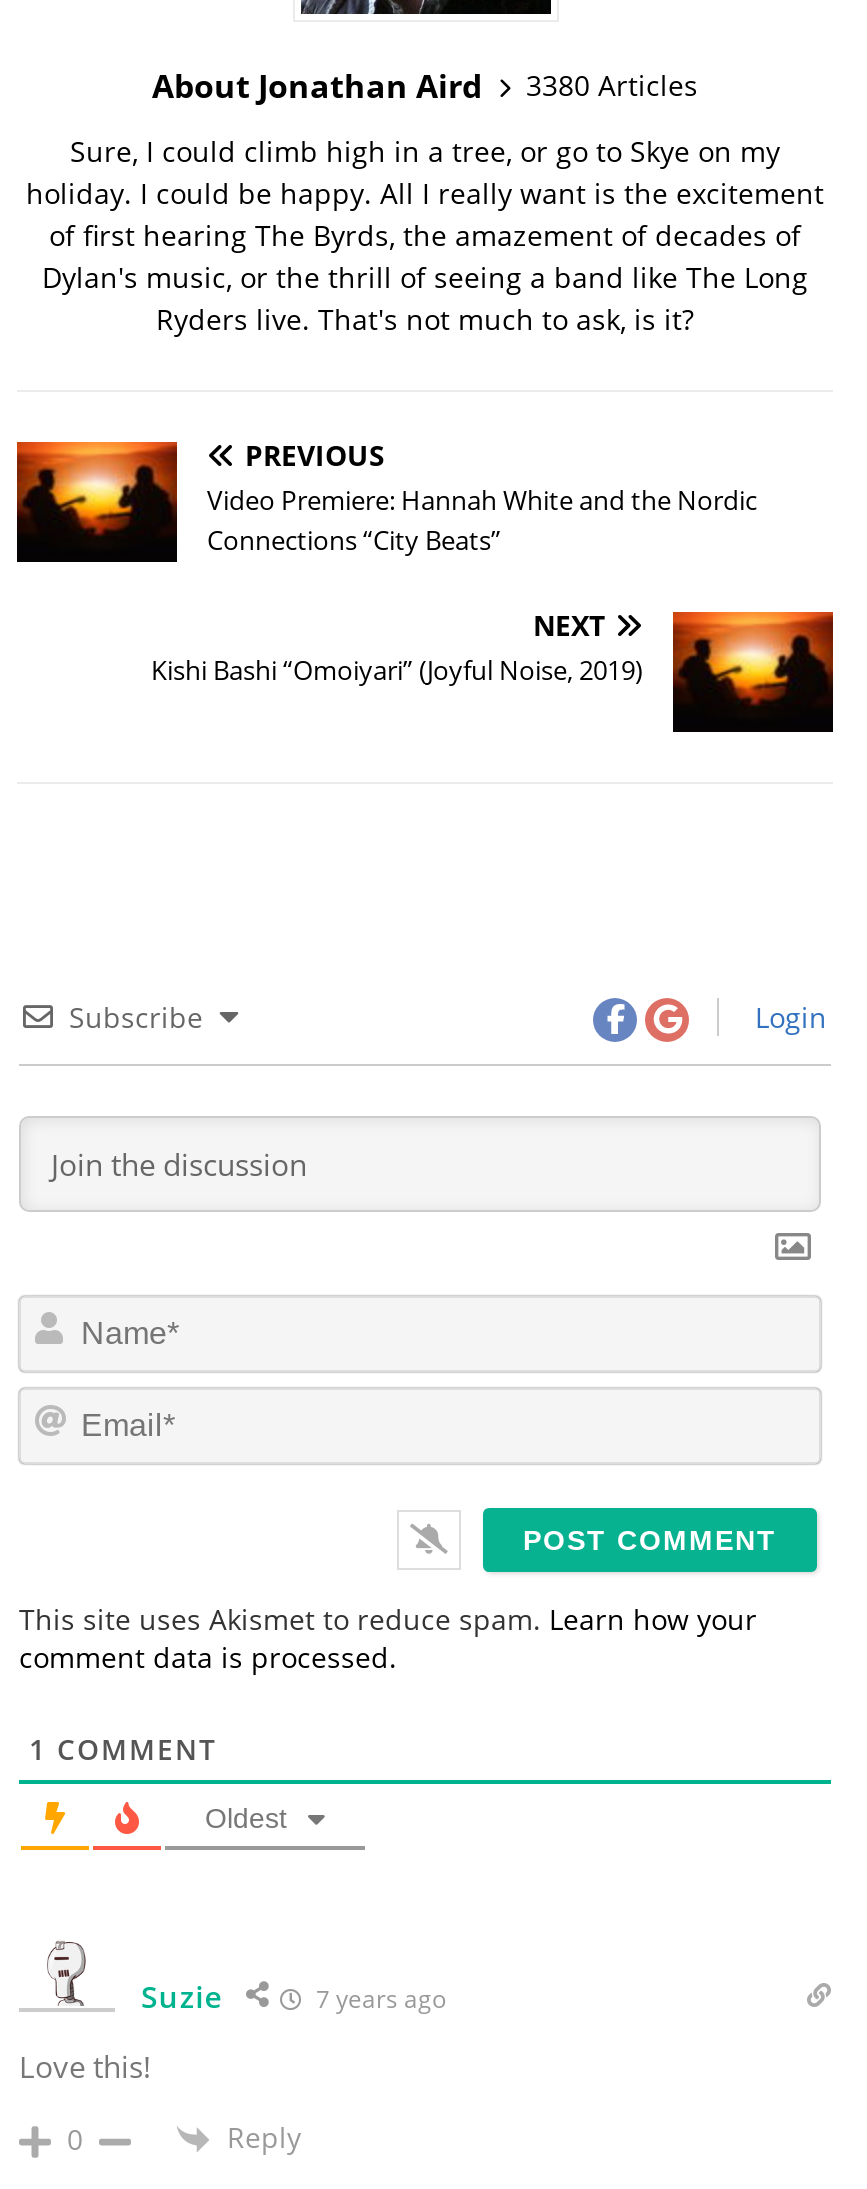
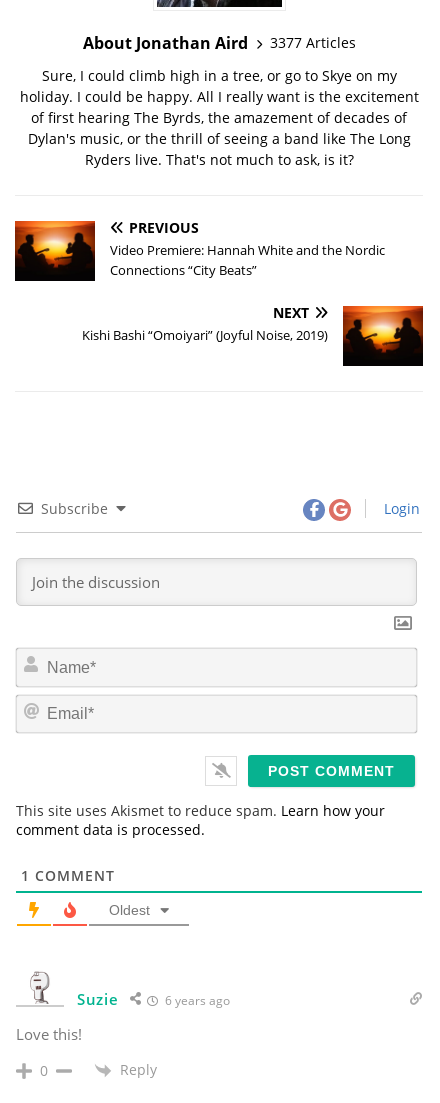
[152,64,698,108] About Jonathan Aird 3380 Articles -> [82,32,355,54] About Jonathan Aird 3377 Articles
[310,1983,446,2017] 7 years ago -> [161,991,229,1008] 6 years ago

